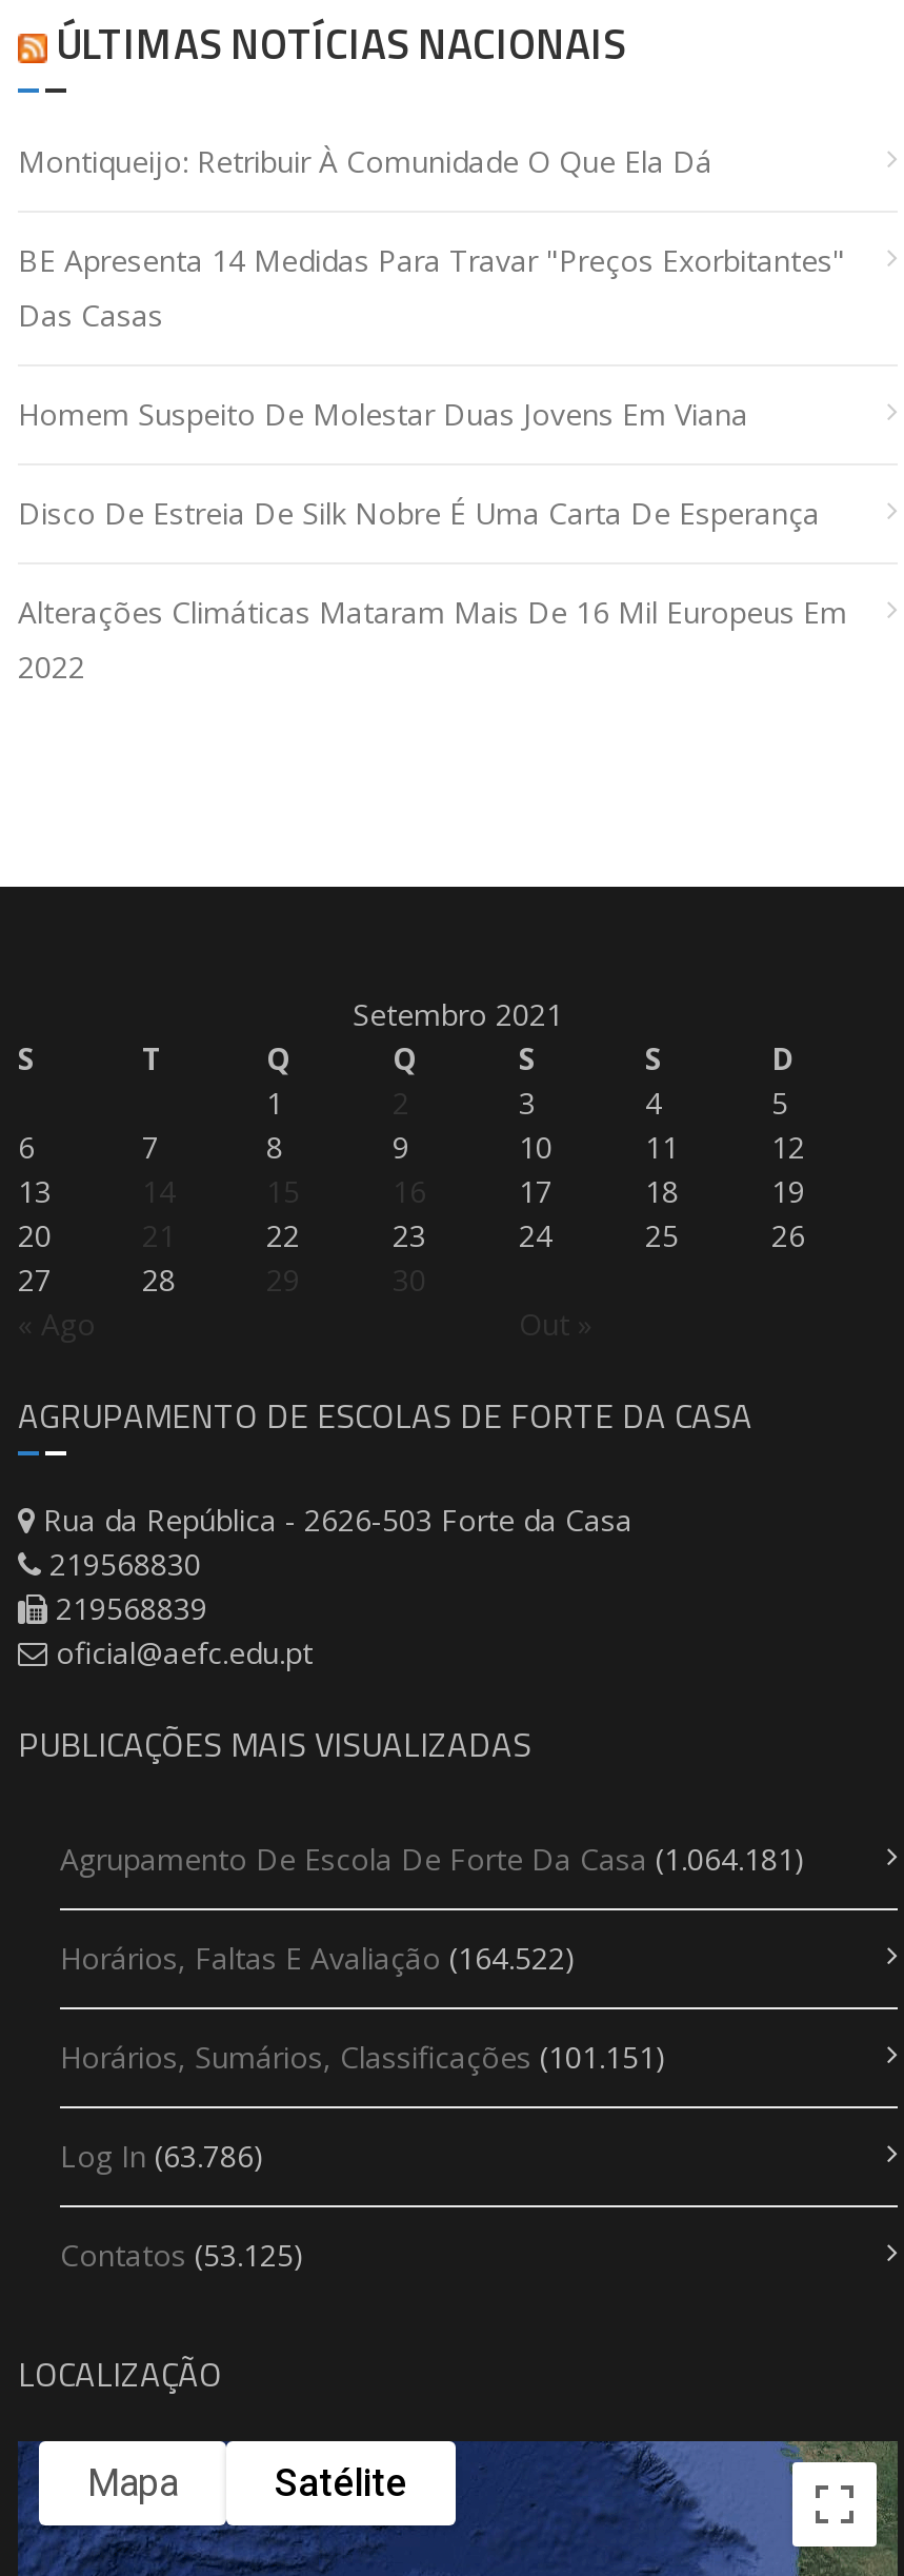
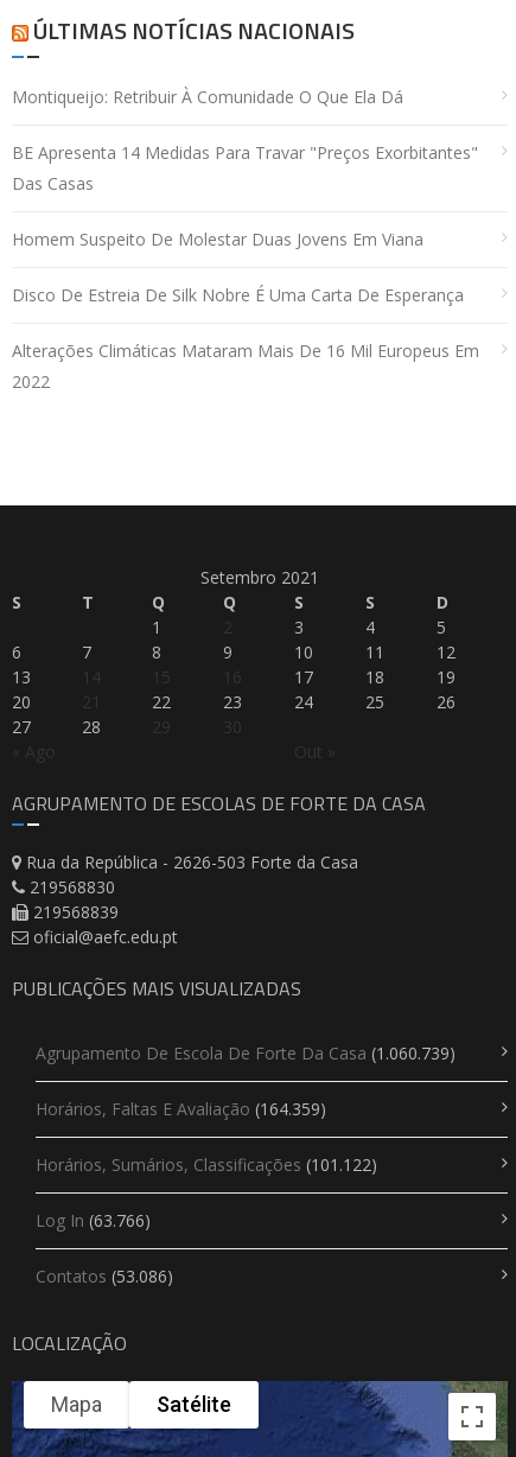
[60,1839,805,1879] Agrupamento De Escola De Forte Da Casa (1.064.181) -> [36,1042,456,1064] Agrupamento De Escola De Forte Da Casa (1.060.739)
[60,1938,576,1978] Horários, Faltas E Avaliação (164.522) -> [36,1098,326,1120] Horários, Faltas E Avaliação (164.359)
[60,2037,666,2077] Horários, Sumários, Classificações (101.151) -> [36,1153,377,1176] Horários, Sumários, Classificações (101.122)
[60,2136,264,2176] Log In (63.786) -> [36,1209,151,1232] Log In (63.766)
[60,2235,304,2275] Contatos (53.125) -> [36,1265,173,1287] Contatos (53.086)

